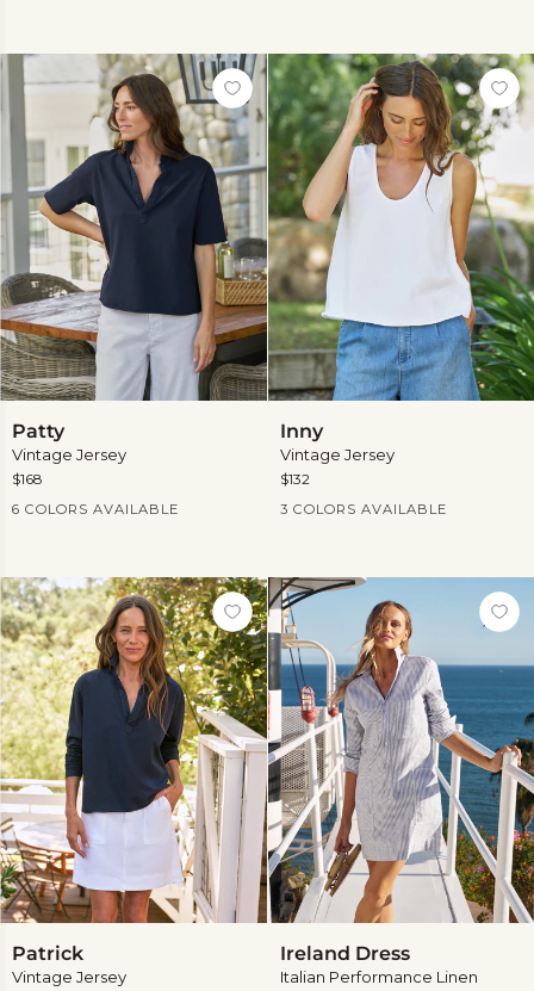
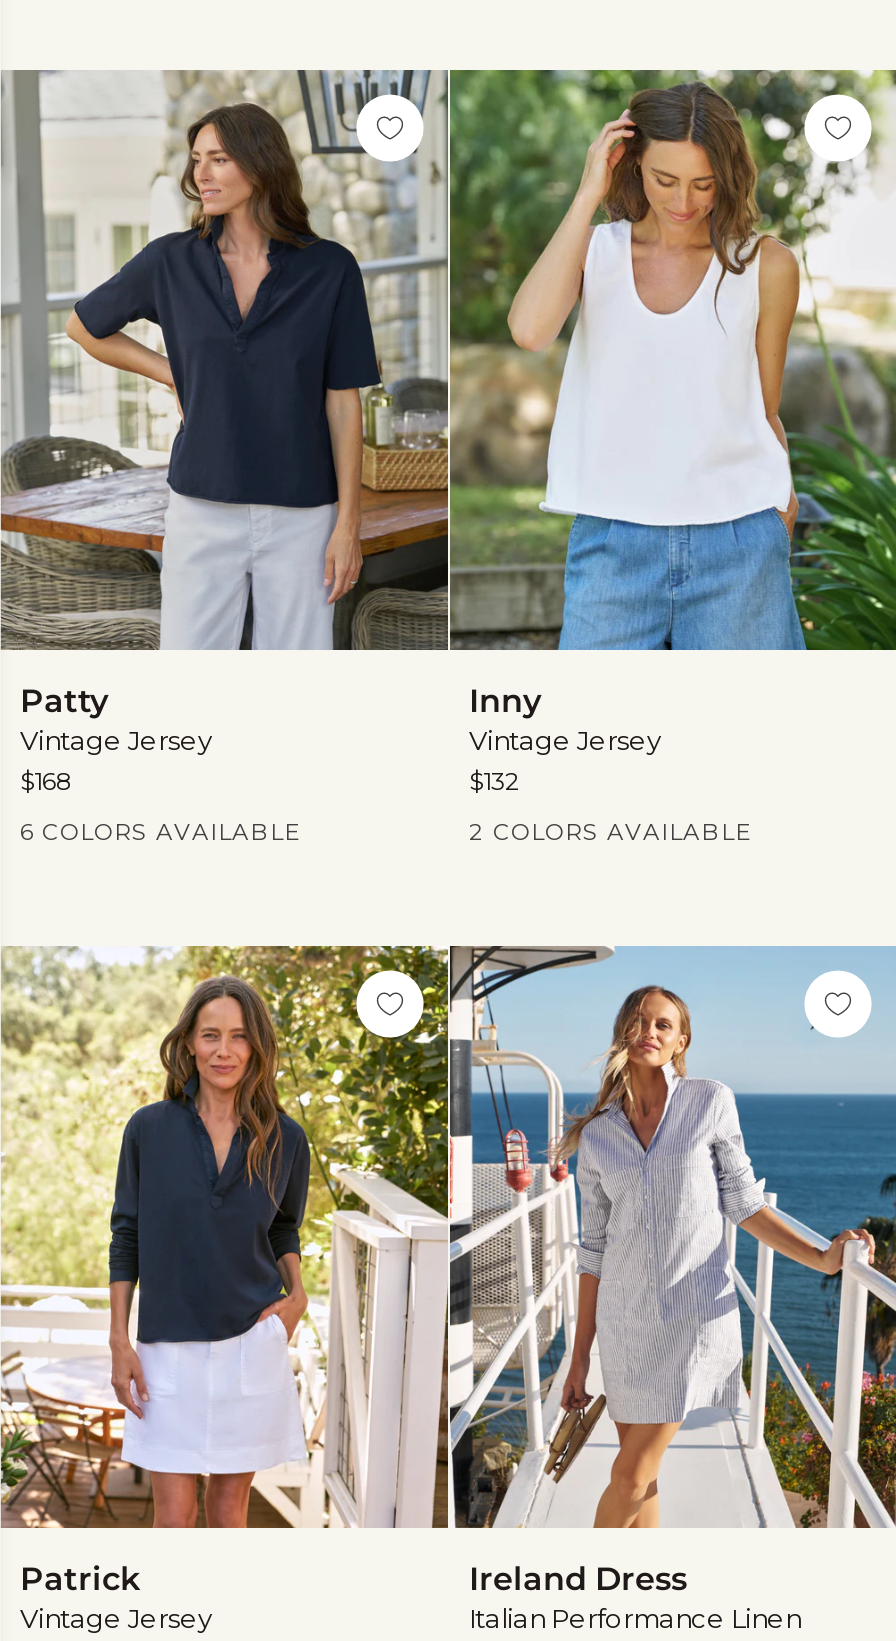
[280,500,446,517] 3 COLORS AVAILABLE -> [469,818,751,846] 2 COLORS AVAILABLE

